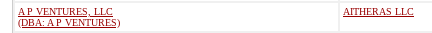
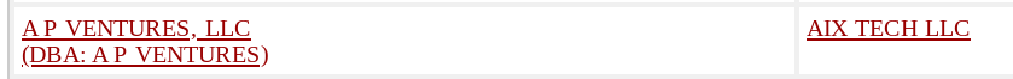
[343,6,414,17] AITHERAS LLC -> [807,14,971,41] AIX TECH LLC

